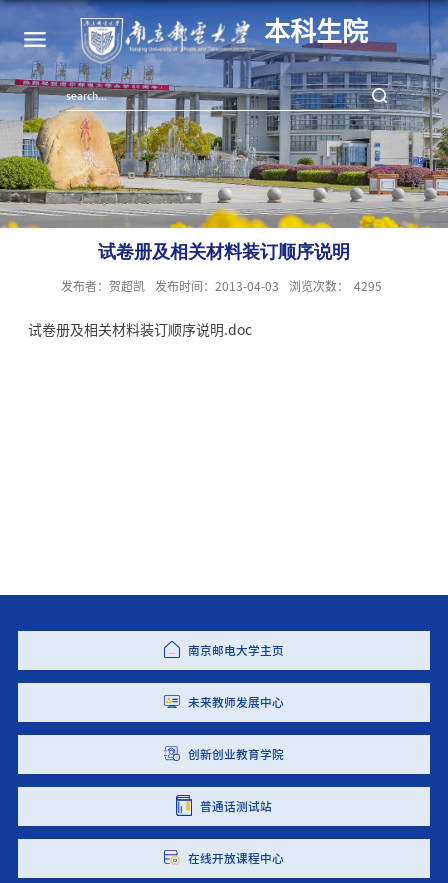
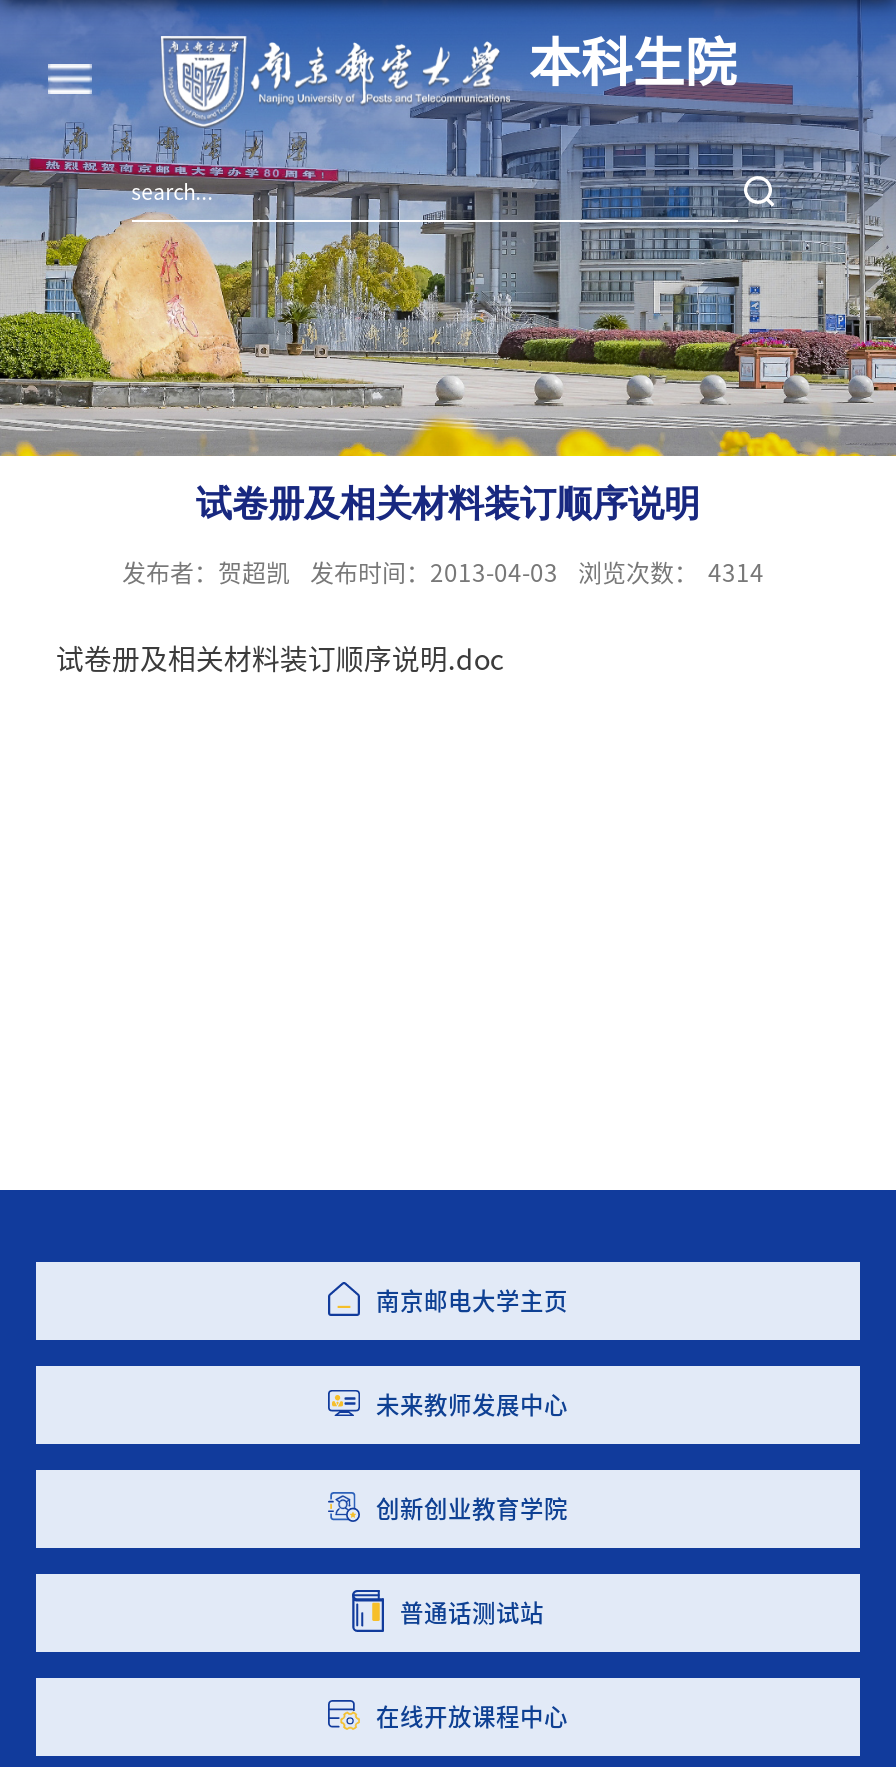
[61,279,382,291] 发布者：贺超凯 发布时间：2013-04-03 浏览次数： 4295 -> [122,559,764,583] 发布者：贺超凯 发布时间：2013-04-03 浏览次数： 4314

